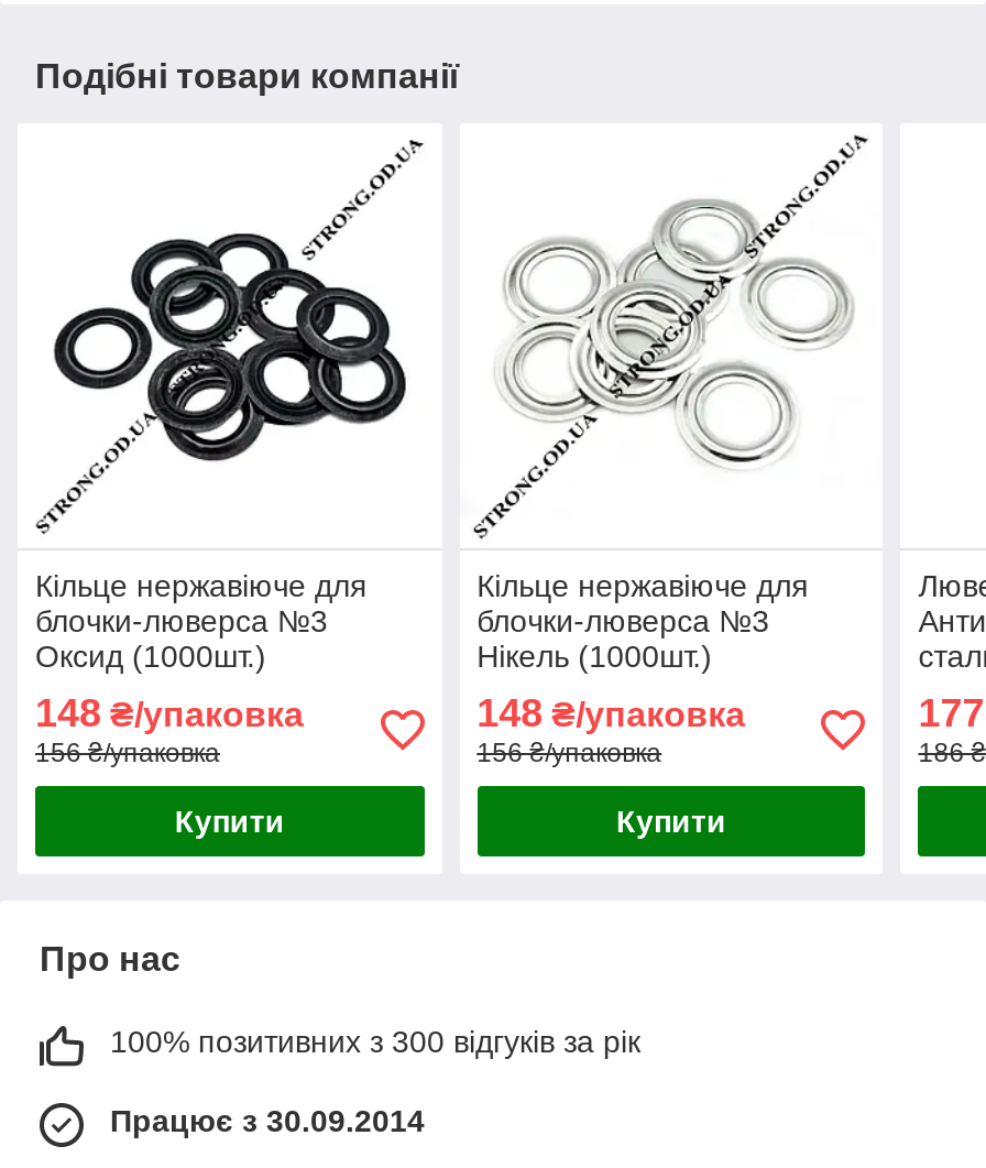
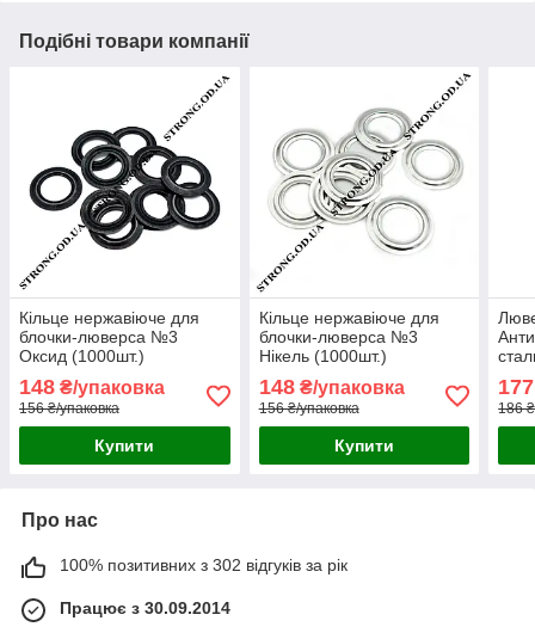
[110,1024,640,1059] 100% позитивних з 300 відгуків за рік -> [60,555,348,574] 100% позитивних з 302 відгуків за рік

